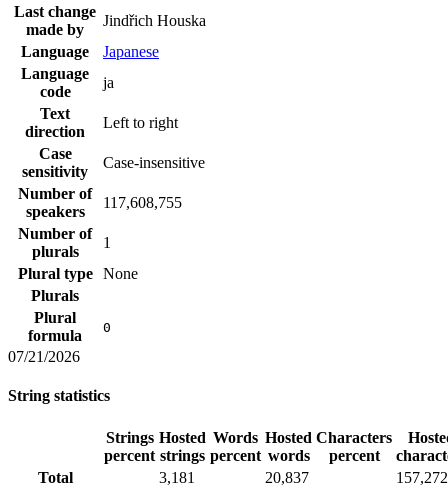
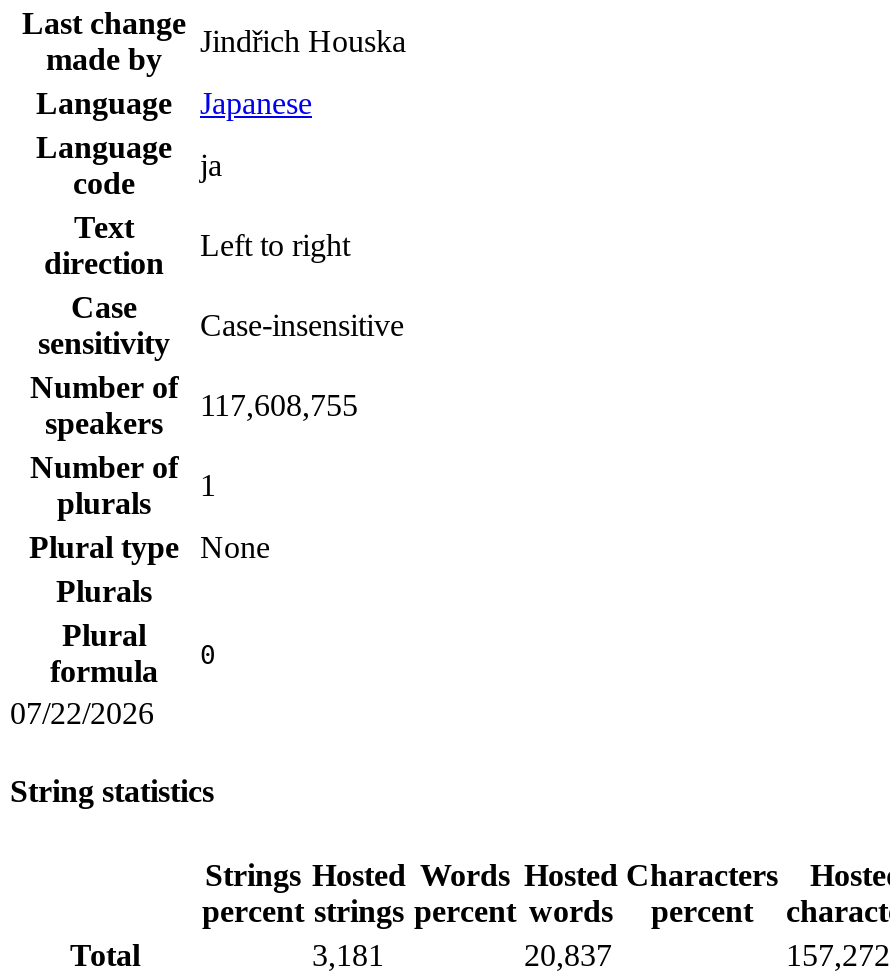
[8,348,80,365] 07/21/2026 -> [10,695,154,729] 07/22/2026

